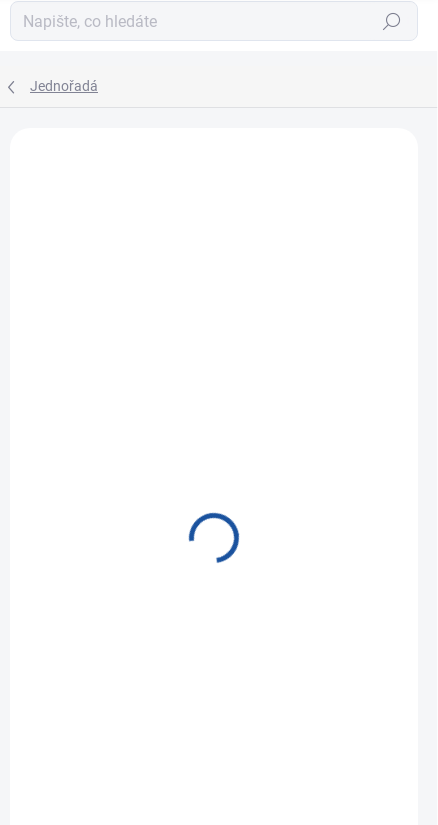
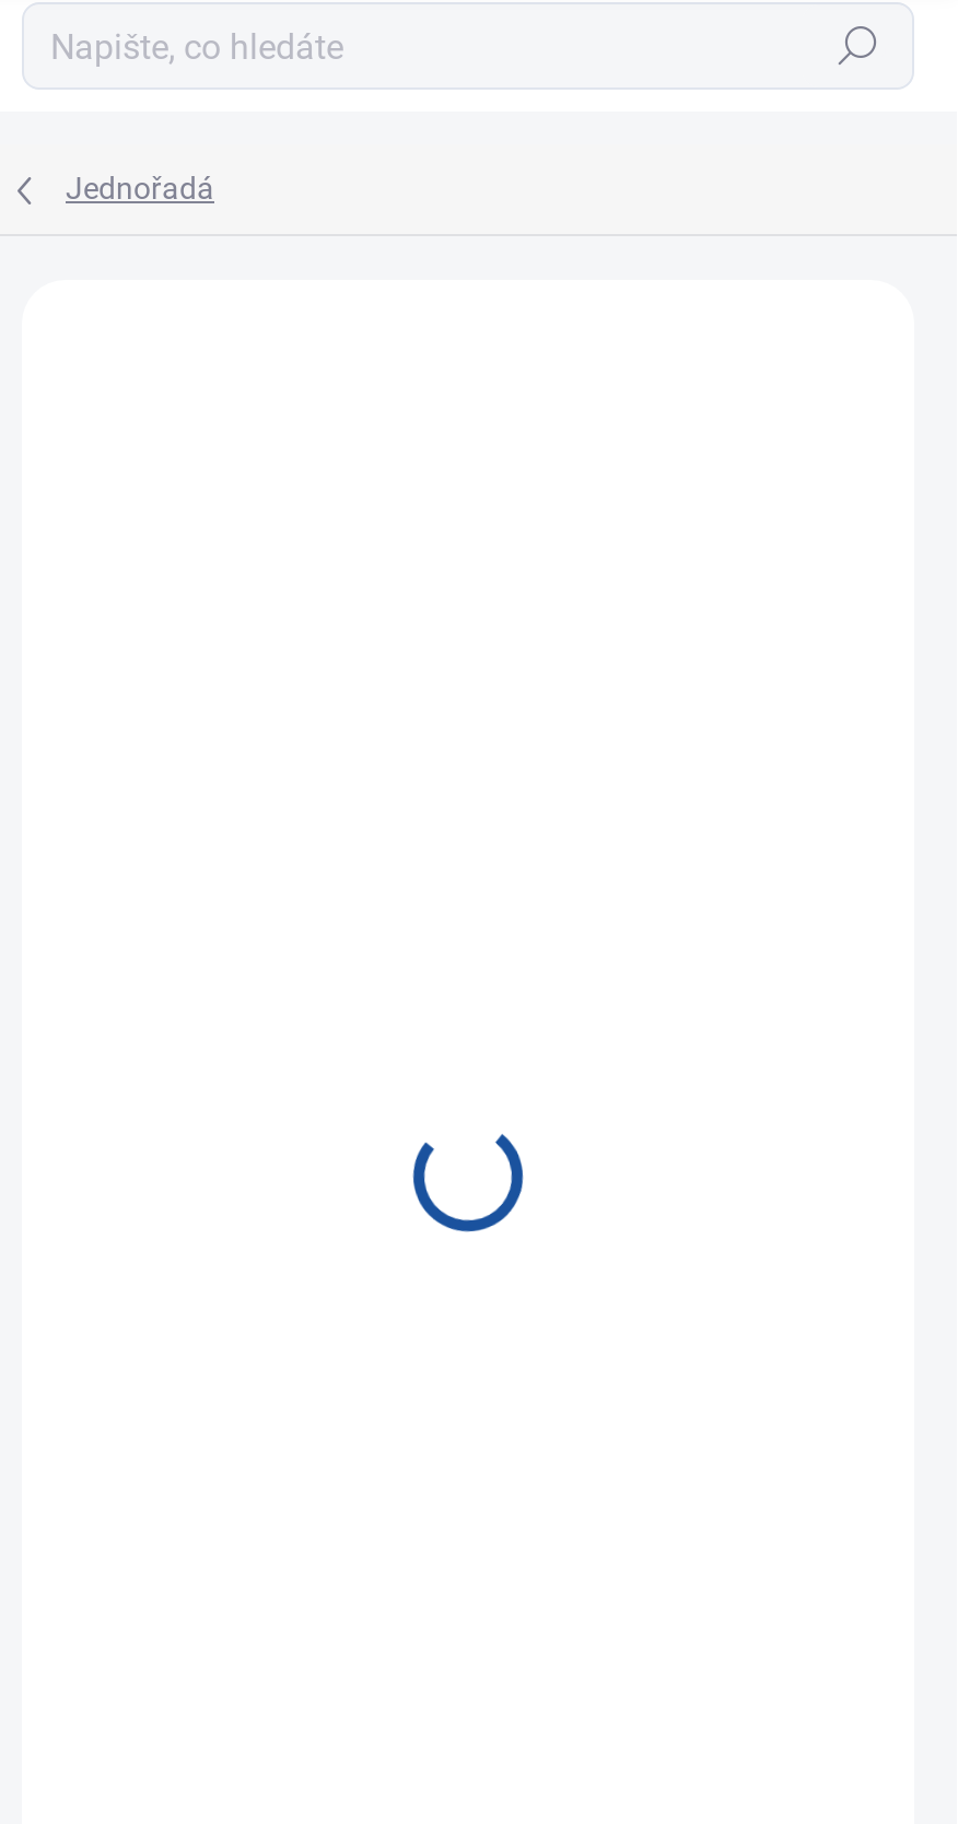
[188,511,239,564] [image] -> [411,1120,523,1236] [image]

